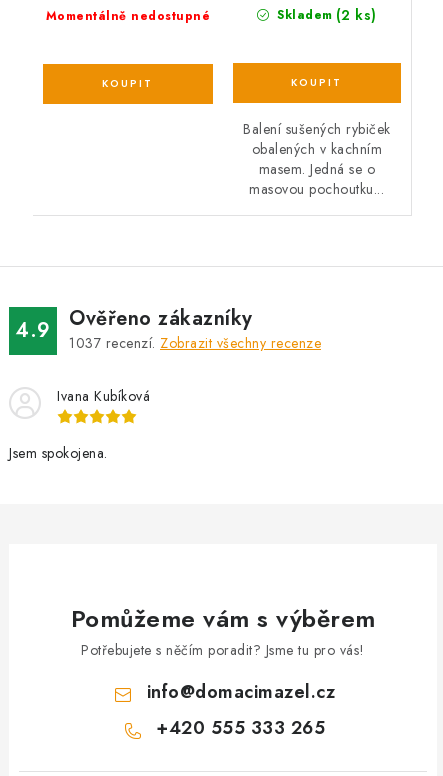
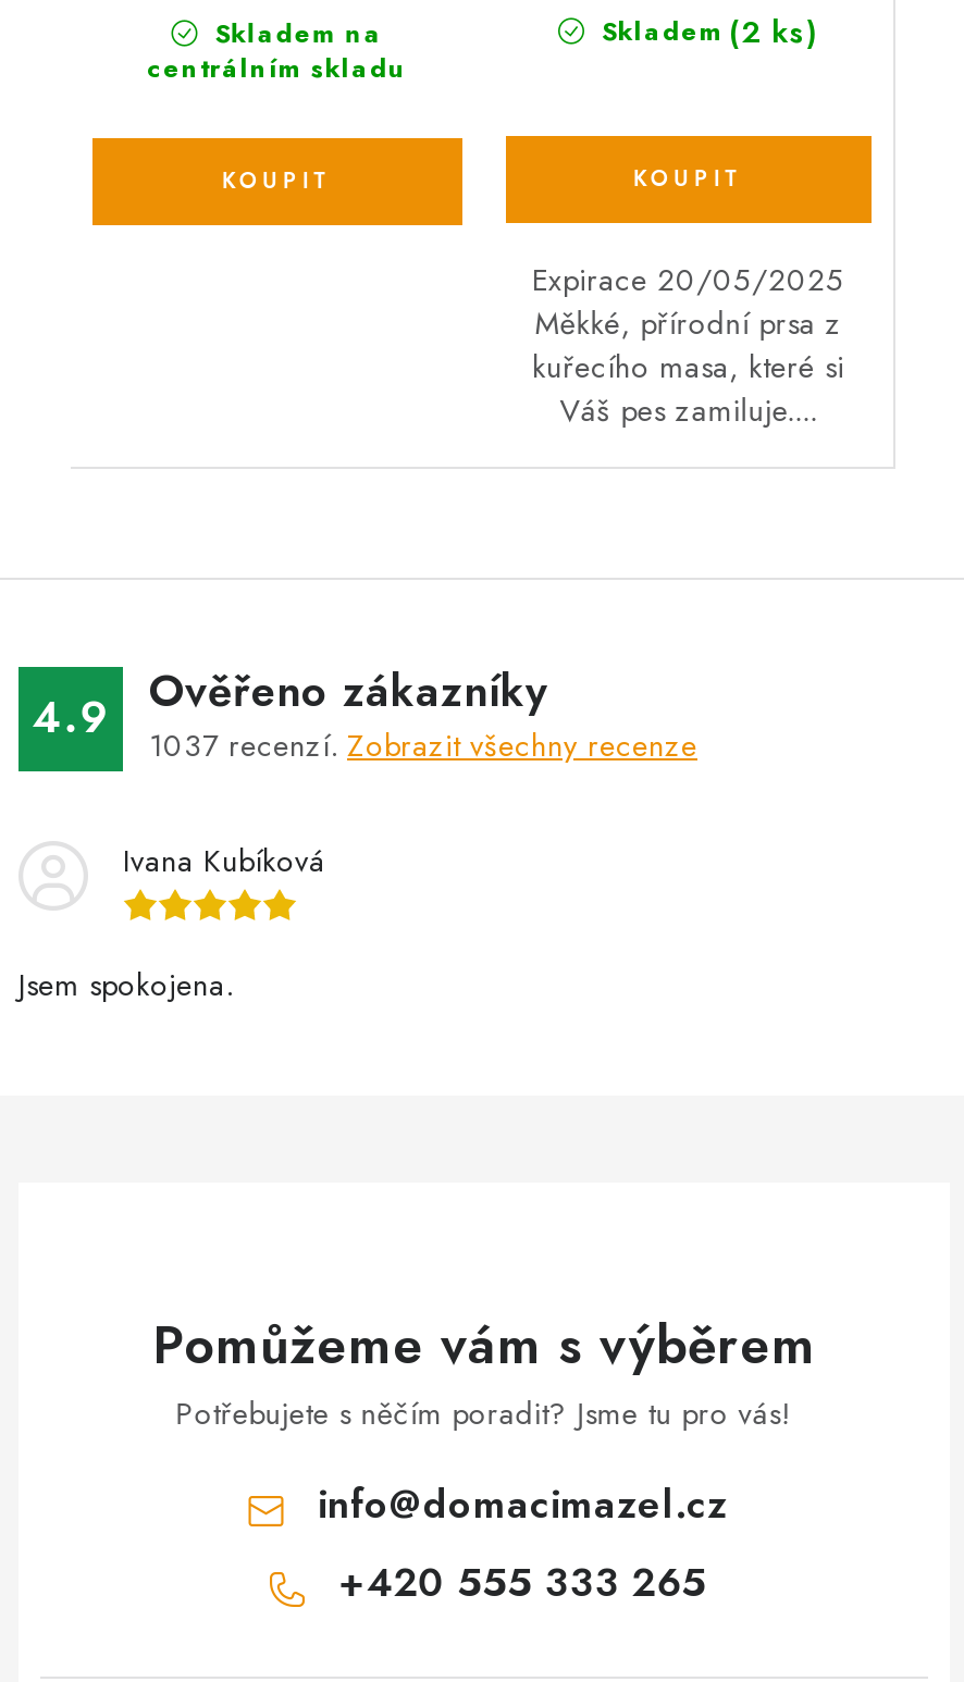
[45,7,210,25] Momentálně nedostupné -> [147,15,407,89] Skladem na | centrálním skladu
[243,119,390,199] Balení sušených rybiček | obalených v kachním | masem. Jedná se o | masovou pochoutku... -> [532,259,844,433] Expirace 20/05/2025 | Měkké, přírodní prsa z | kuřecího masa, které si | Váš pes zamiluje....

